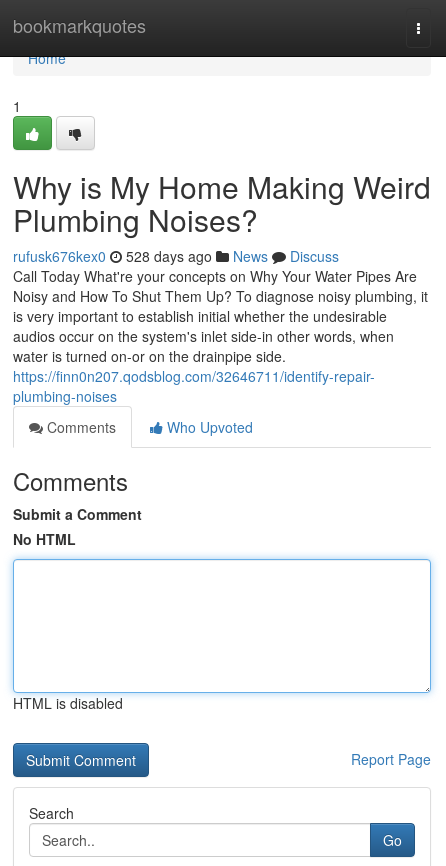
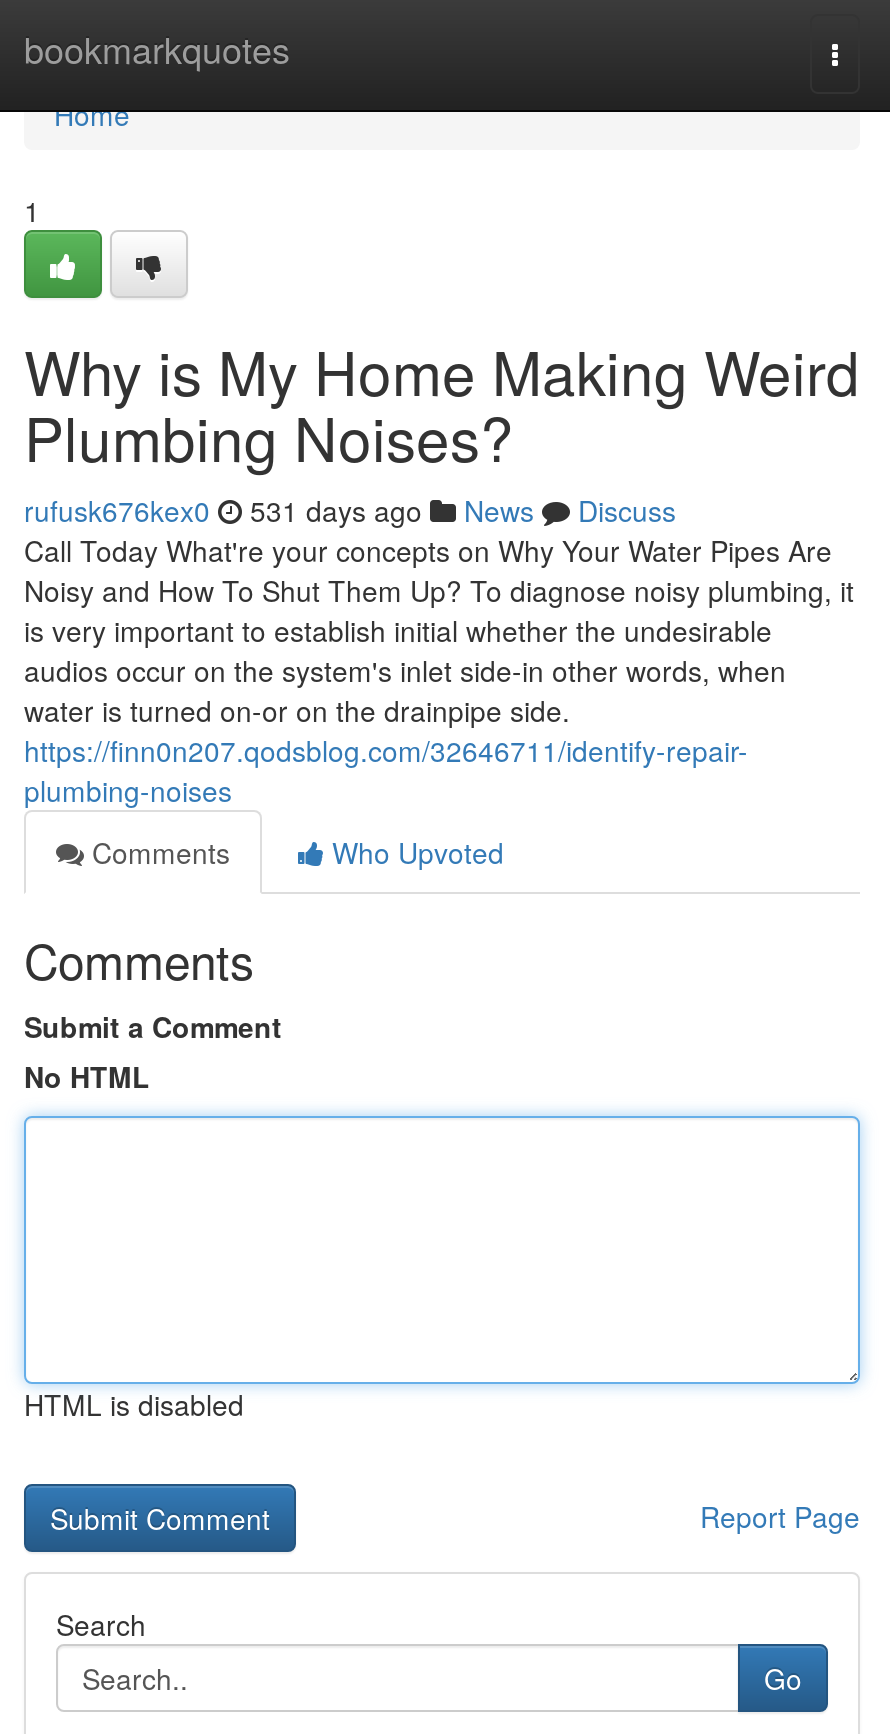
[13,246,339,266] rufusk676kex0 528 days ago News Discuss -> [24,490,676,530] rufusk676kex0 531 days ago News Discuss

